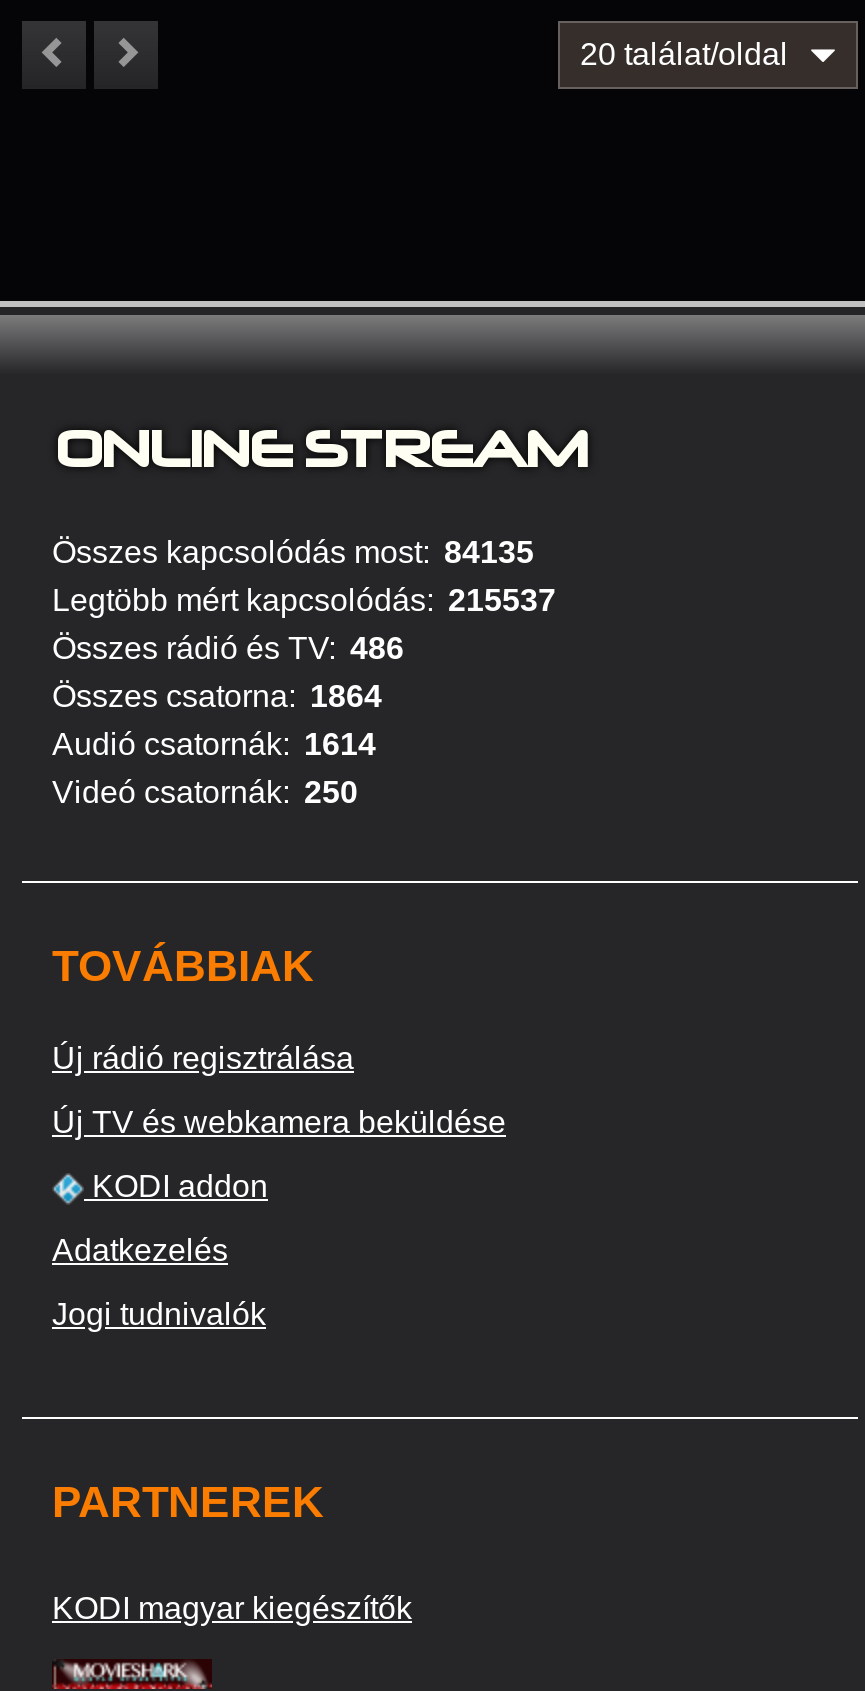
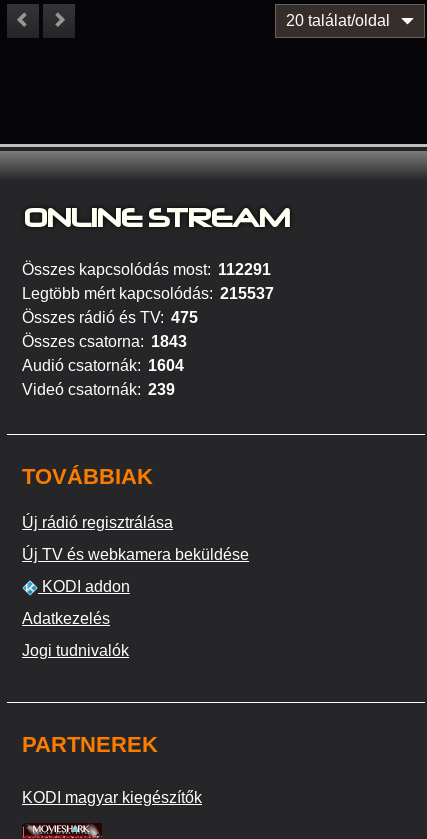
[52,535,534,569] Összes kapcsolódás most: 84135 -> [22,261,271,278] Összes kapcsolódás most: 112291
[52,631,404,665] Összes rádió és TV: 486 -> [22,309,198,326] Összes rádió és TV: 475
[52,679,382,713] Összes csatorna: 1864 -> [22,333,187,350] Összes csatorna: 1843
[52,727,376,761] Audió csatornák: 1614 -> [22,357,184,374] Audió csatornák: 1604
[52,775,358,809] Videó csatornák: 250 -> [22,381,175,398] Videó csatornák: 239

